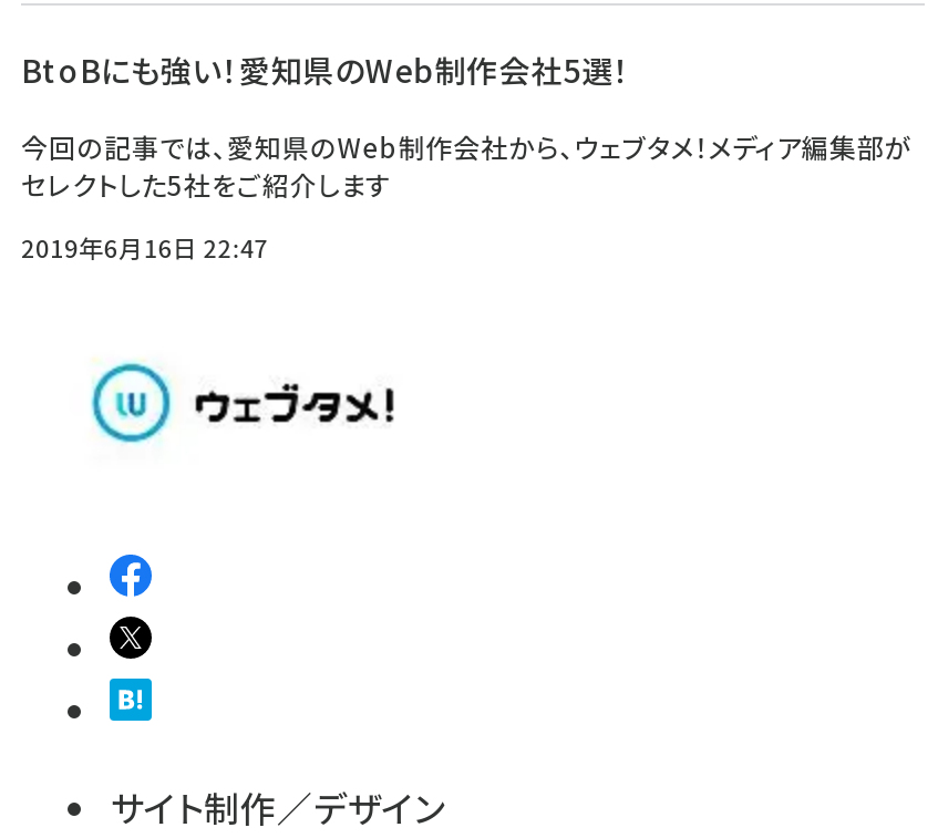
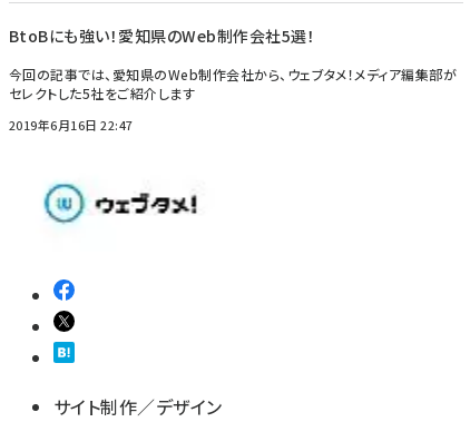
[90,362,178,442] [image] -> [43,184,148,223] [image]

